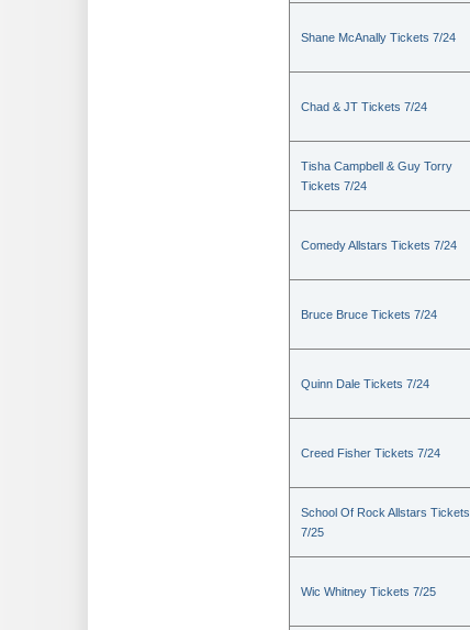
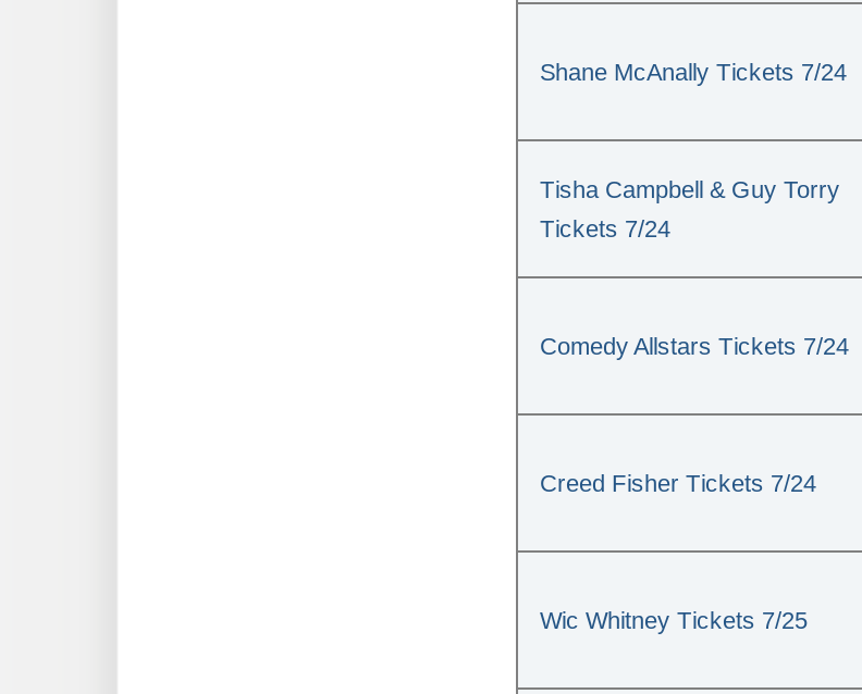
[301,100,427,113] Chad & JT Tickets 7/24 -> none
[301,308,437,321] Bruce Bruce Tickets 7/24 -> none
[301,377,429,391] Quinn Dale Tickets 7/24 -> none
[301,506,470,539] School Of Rock Allstars Tickets | 7/25 -> none

